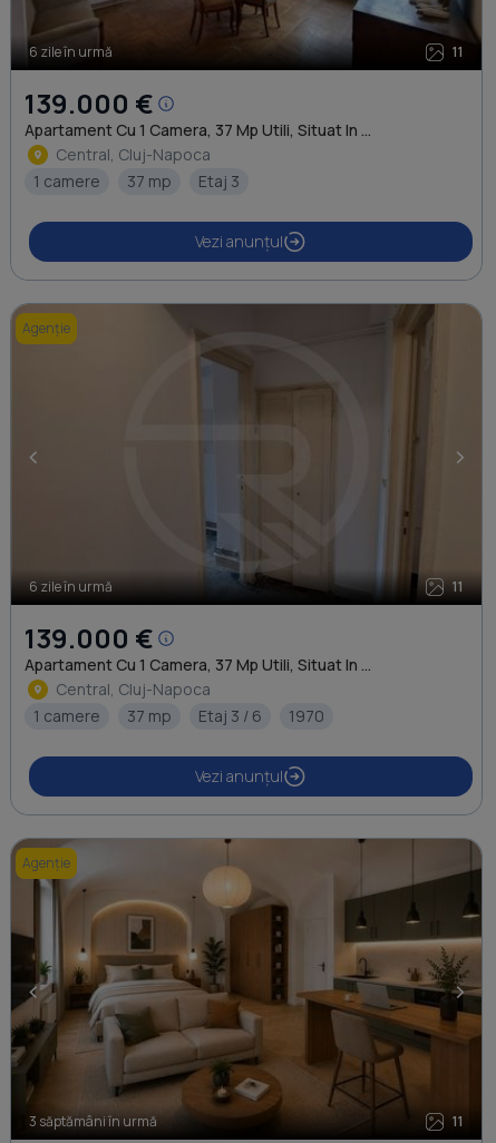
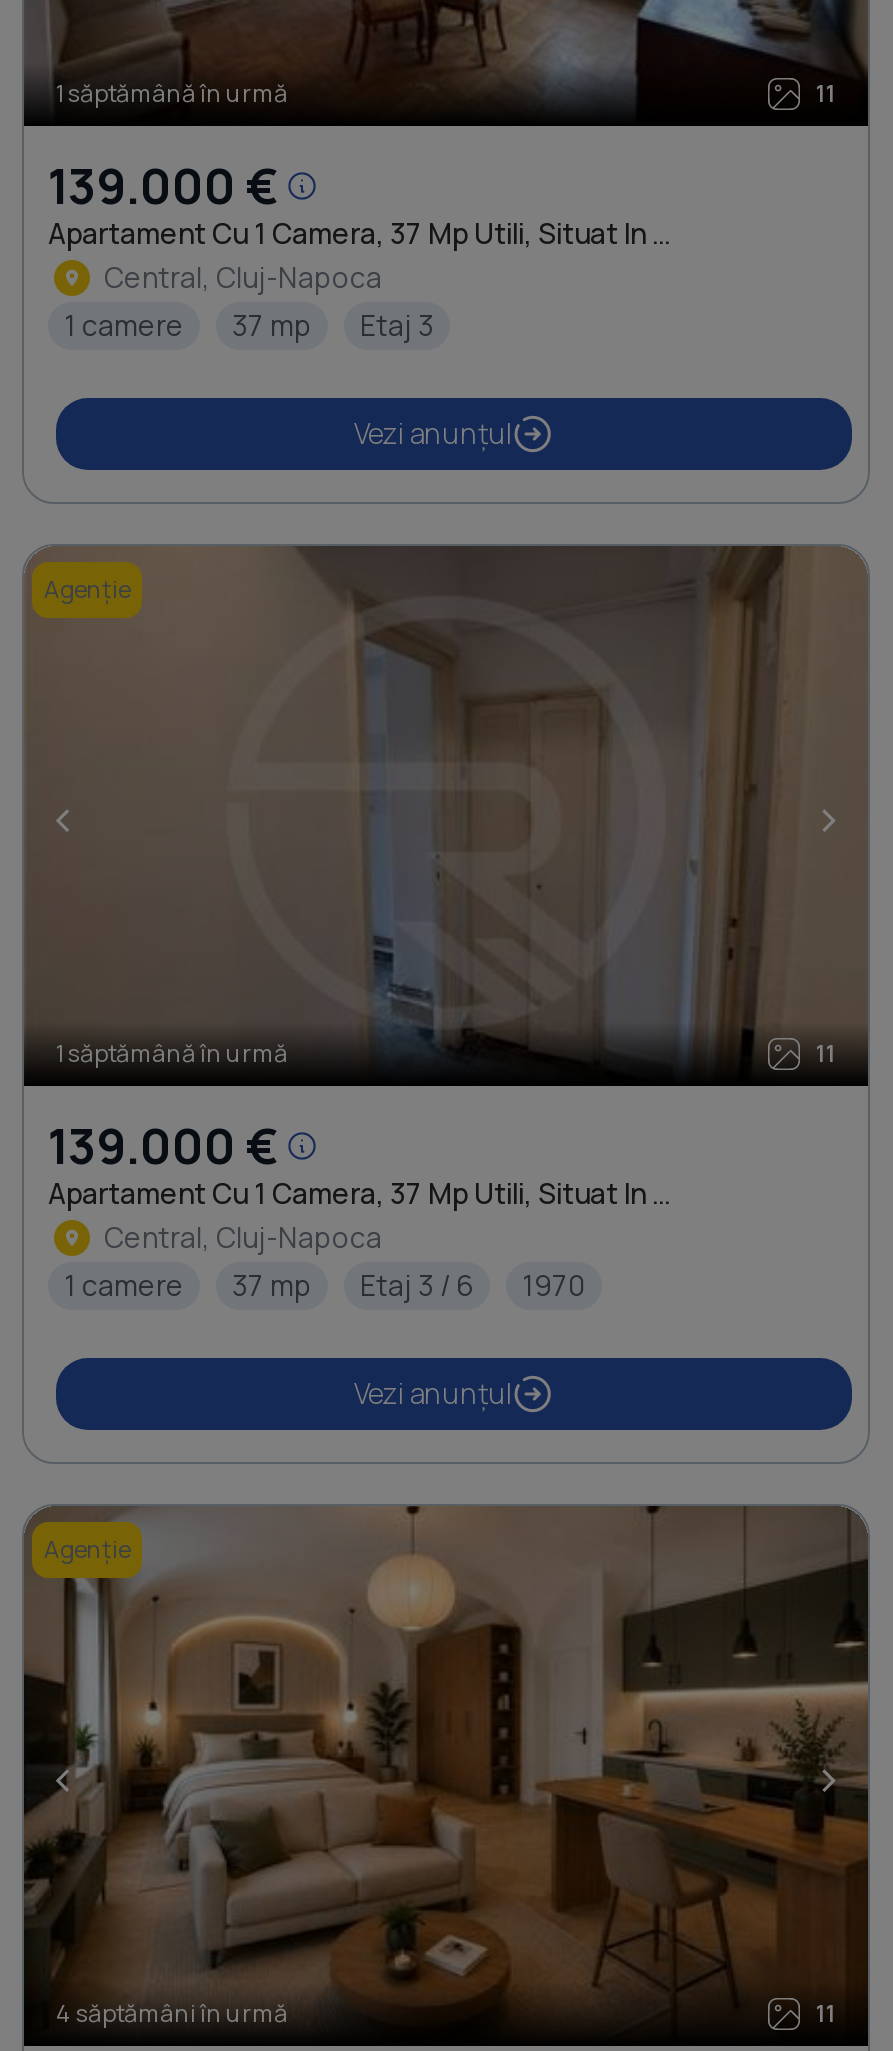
[29,42,113,61] 6 zile în urmă -> [56,76,288,110] 1 săptămână în urmă
[29,577,113,596] 6 zile în urmă -> [56,1036,288,1070] 1 săptămână în urmă
[29,1112,157,1131] 3 săptămâni în urmă -> [56,1996,288,2030] 4 săptămâni în urmă

